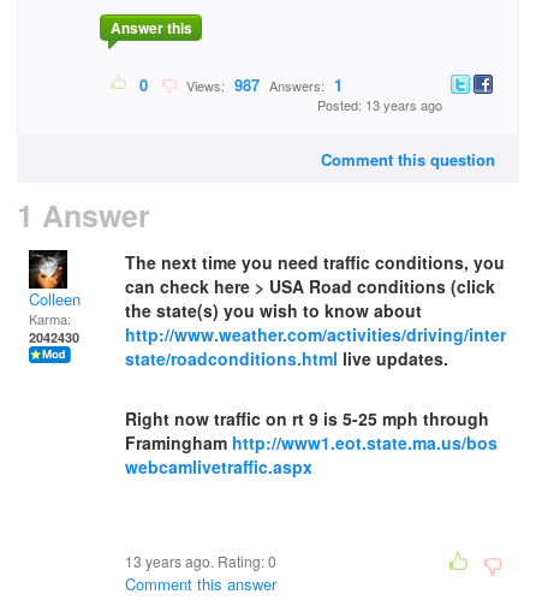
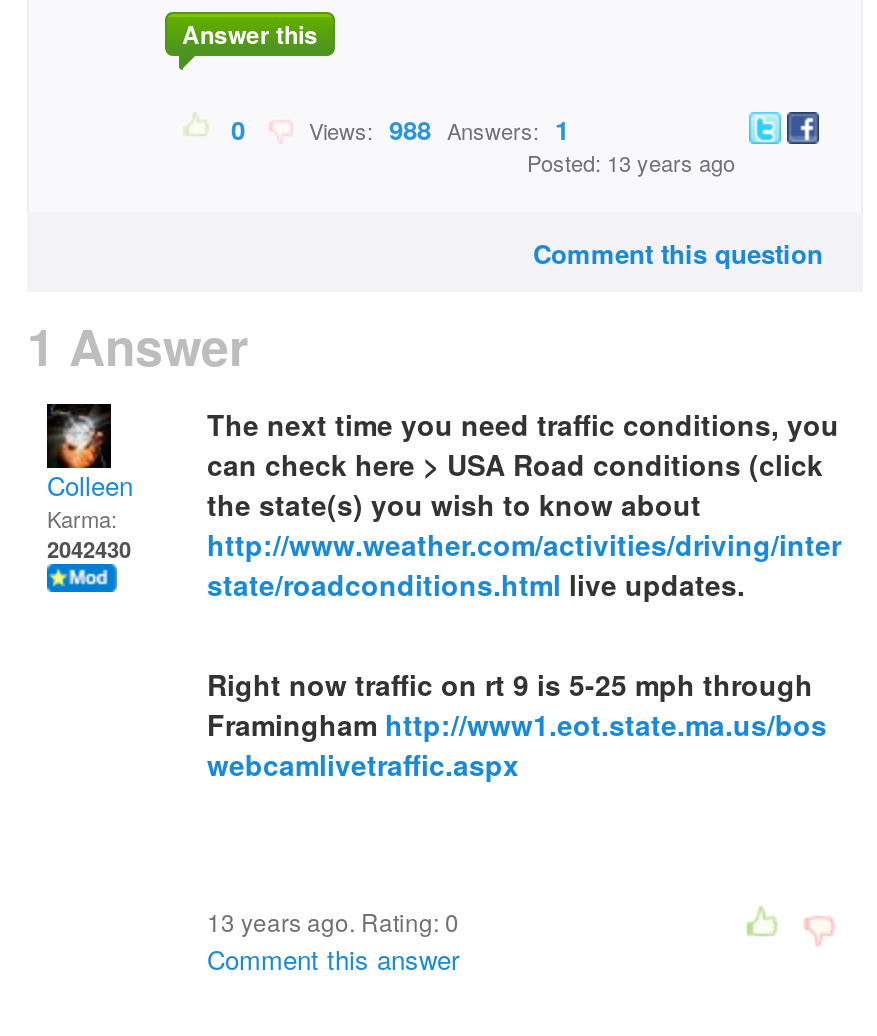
[179,73,343,96] Views: 987 Answers: 1 -> [297,110,569,148] Views: 988 Answers: 1

